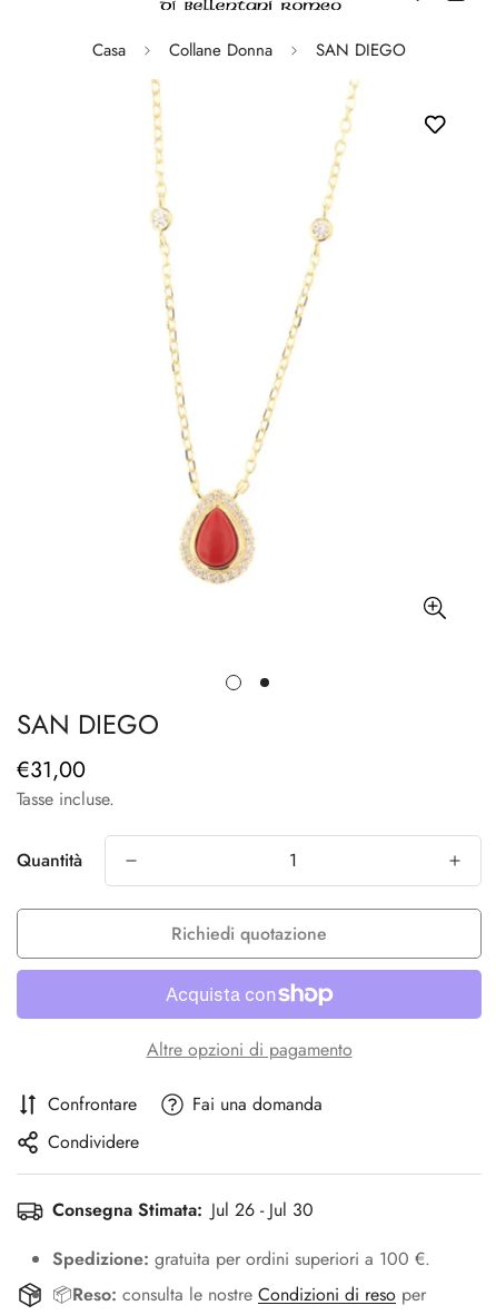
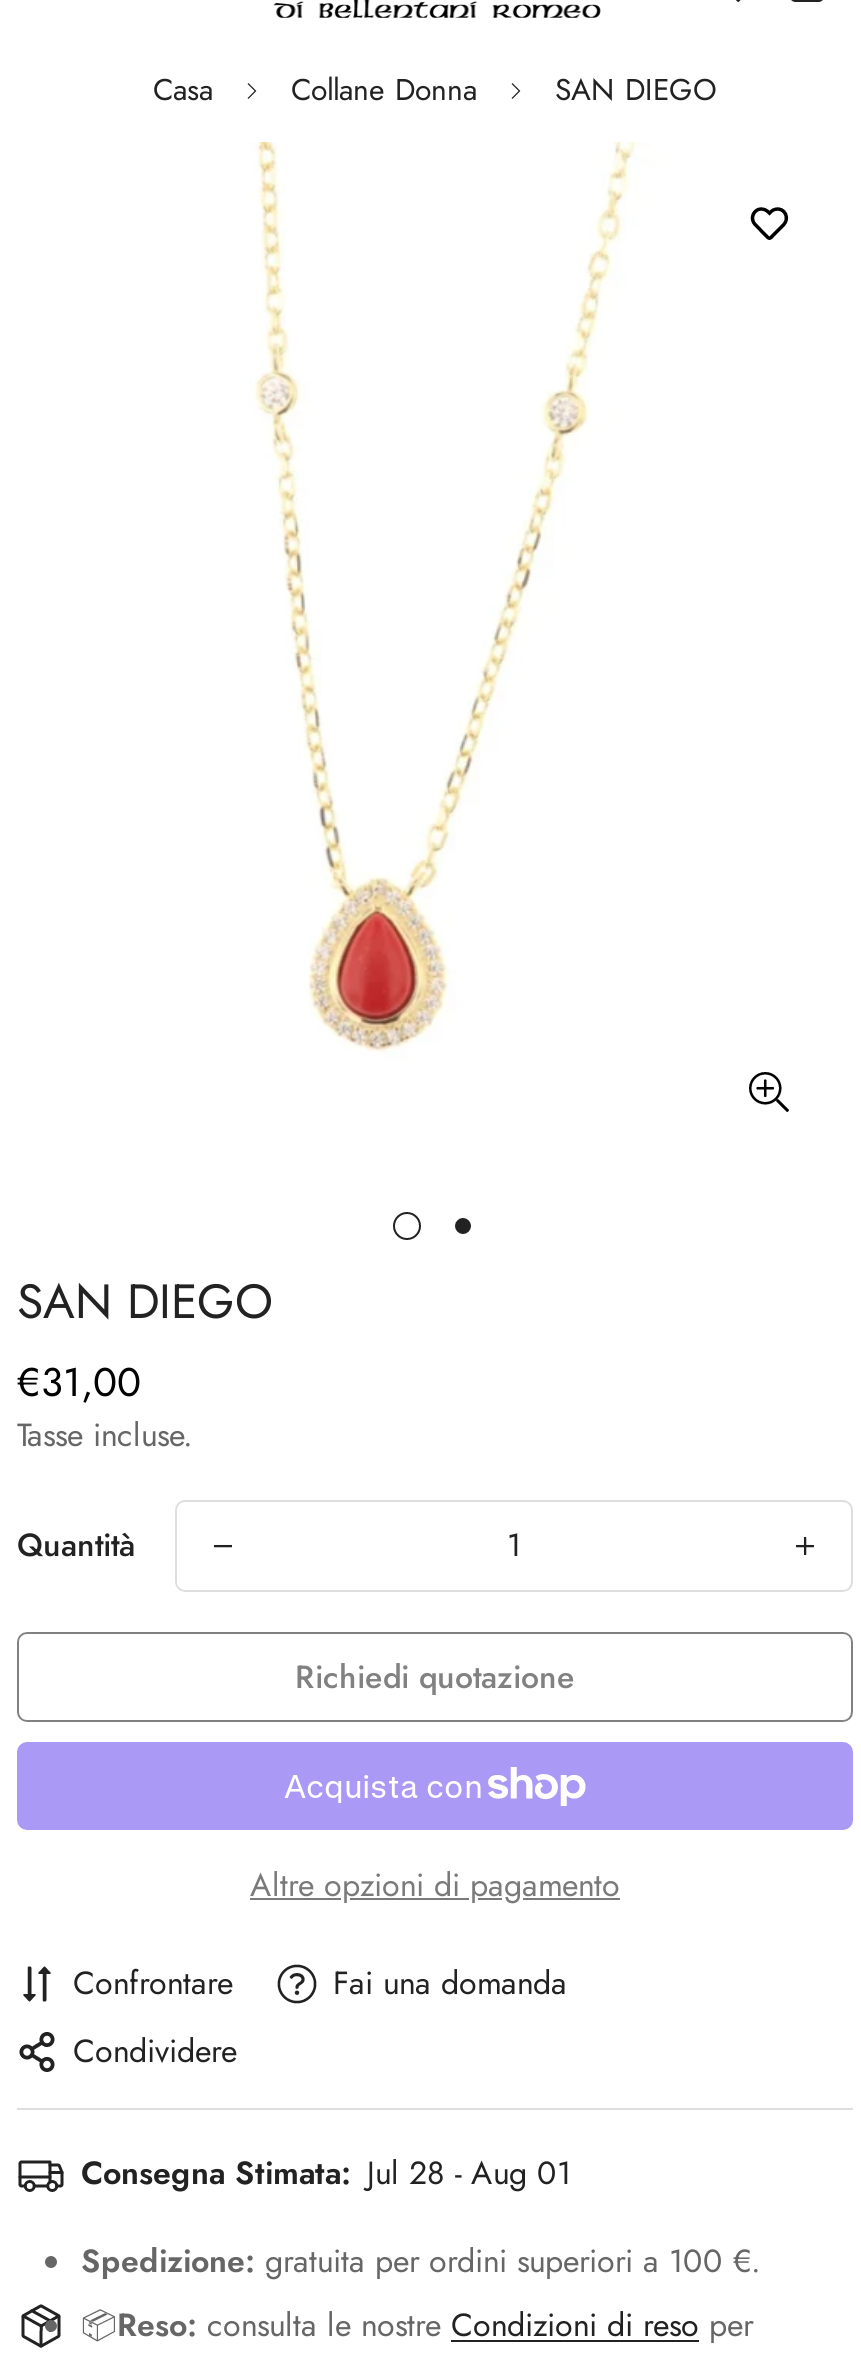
[52,1197,314,1223] Consegna Stimata: Jul 26 - Jul 30 -> [81,2151,571,2197] Consegna Stimata: Jul 28 - Aug 01

